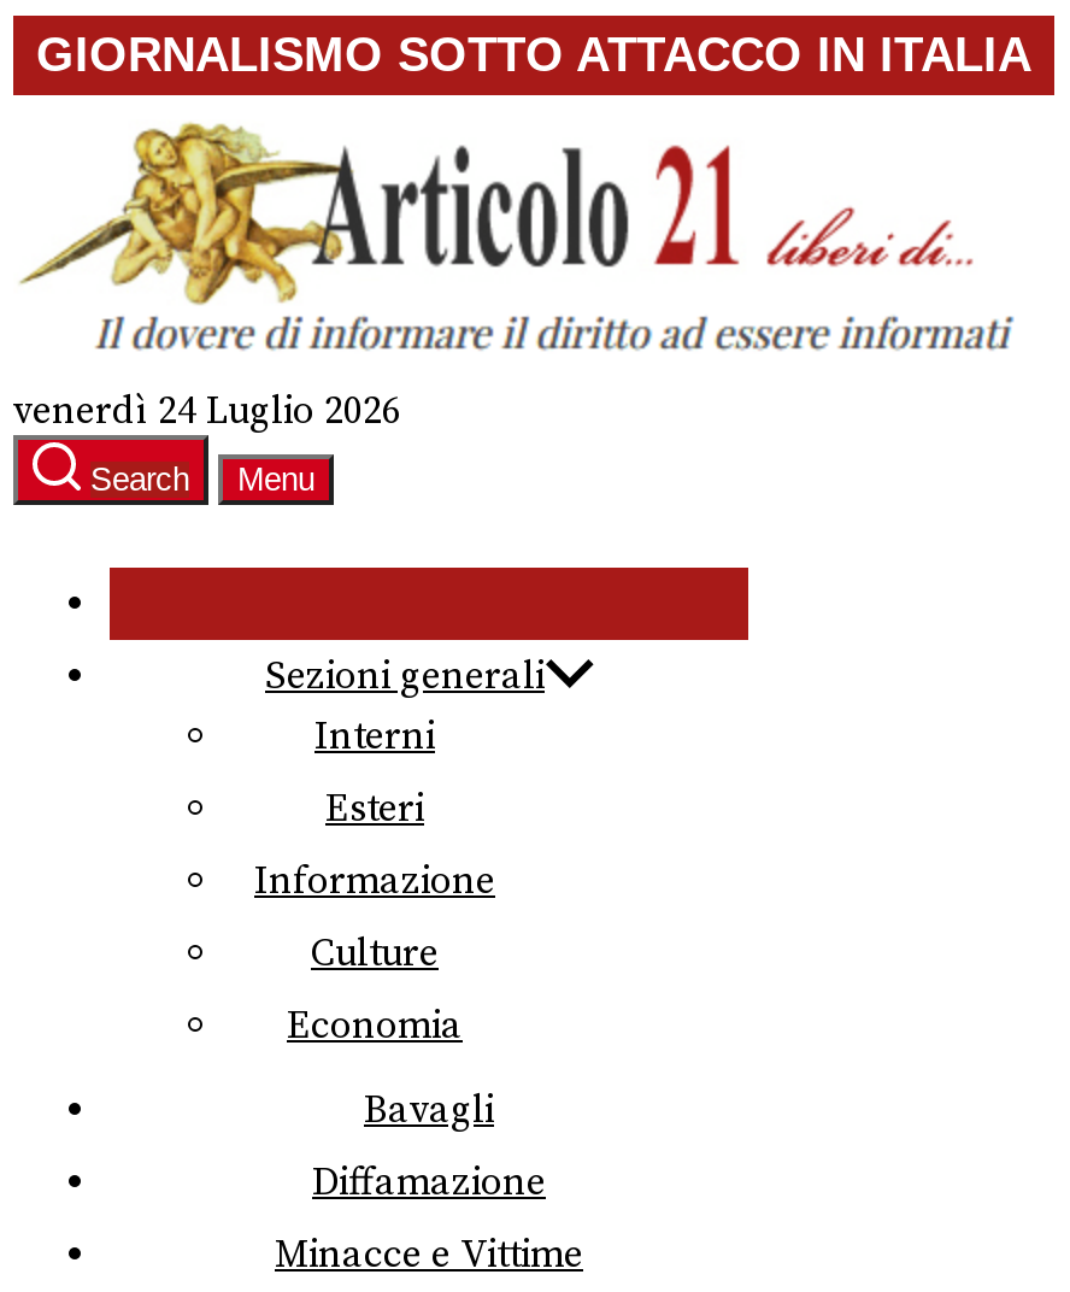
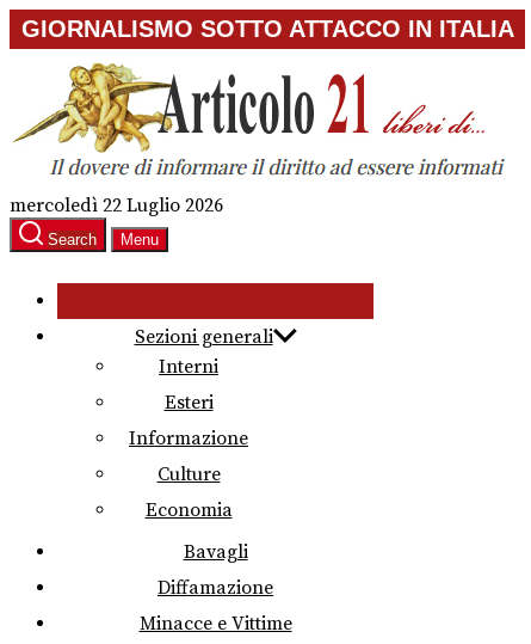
[13,387,401,435] venerdì 24 Luglio 2026 -> [10,194,223,217] mercoledì 22 Luglio 2026

